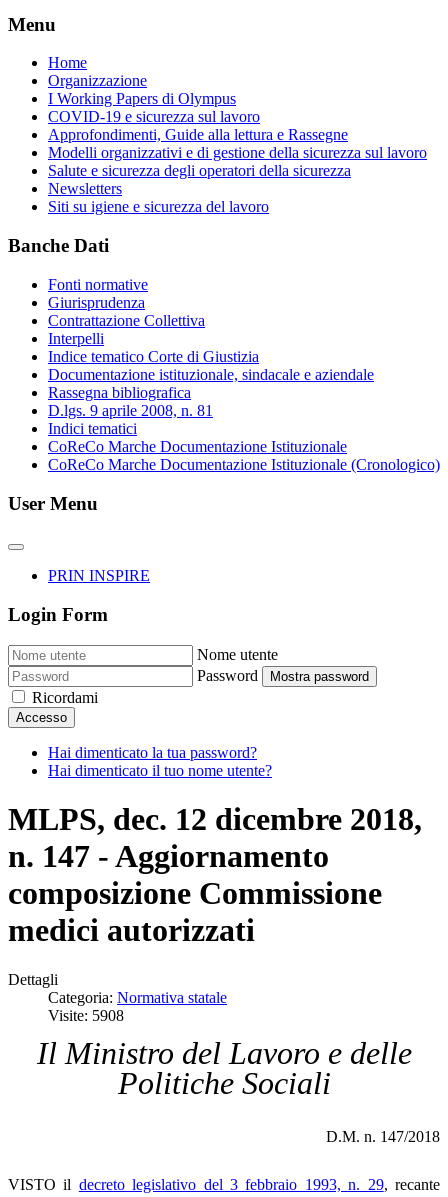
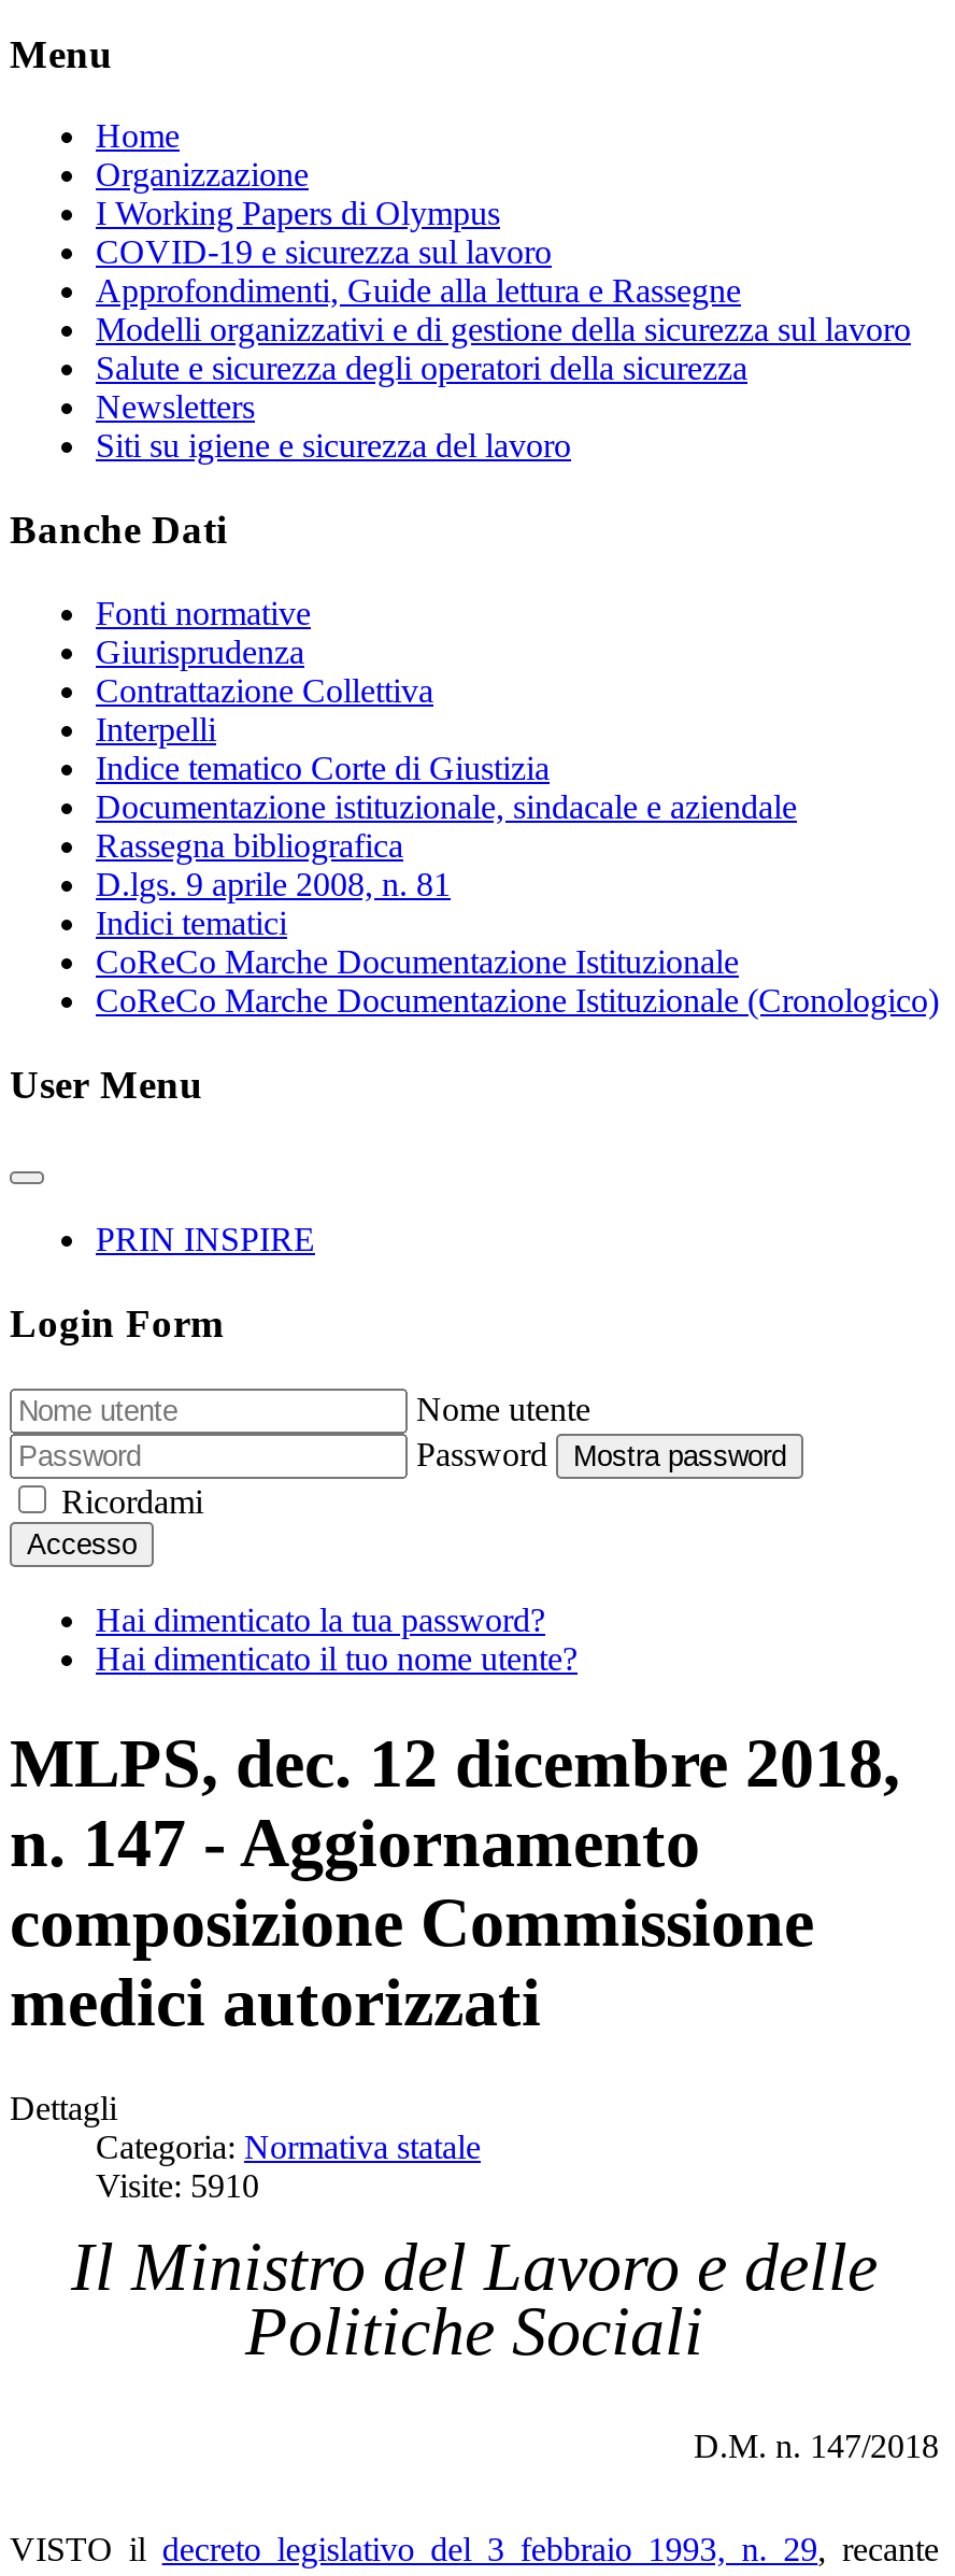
[48,1007,124,1024] Visite: 5908 -> [96,2166,259,2203] Visite: 5910

